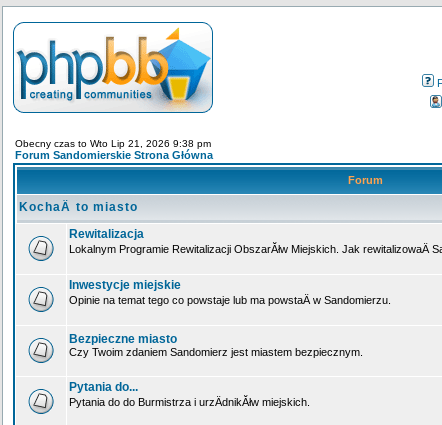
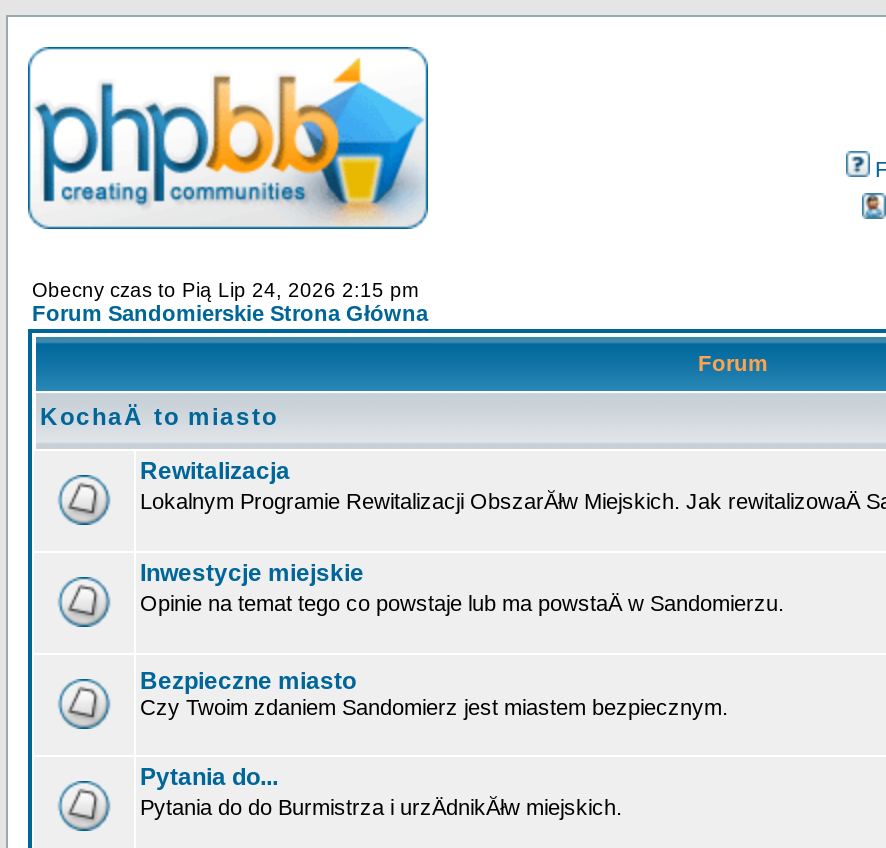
[15,138,211,149] Obecny czas to Wto Lip 21, 2026 9:38 pm -> [32,279,418,301] Obecny czas to Pią Lip 24, 2026 2:15 pm

